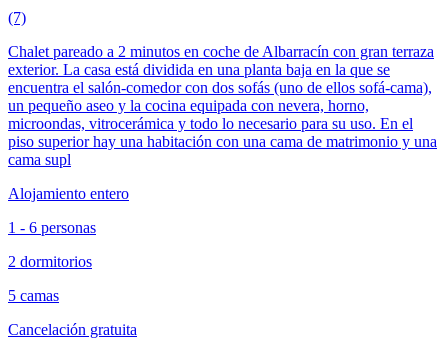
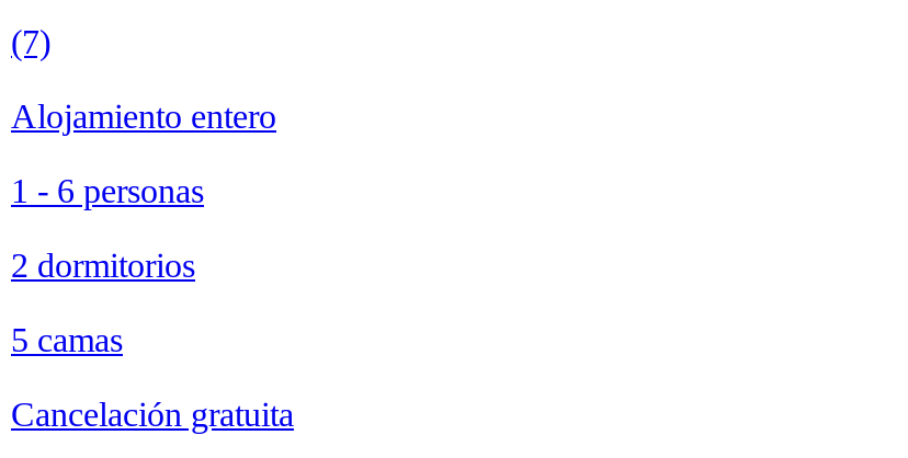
[8,43,437,168] Chalet pareado a 2 minutos en coche de Albarracín con gran terraza | exterior. La casa está dividida en una planta baja en la que se | encuentra el salón-comedor con dos sofás (uno de ellos sofá-cama), | un pequeño aseo y la cocina equipada con nevera, horno, | microondas, vitrocerámica y todo lo necesario para su uso. En el | piso superior hay una habitación con una cama de matrimonio y una | cama supl -> none

